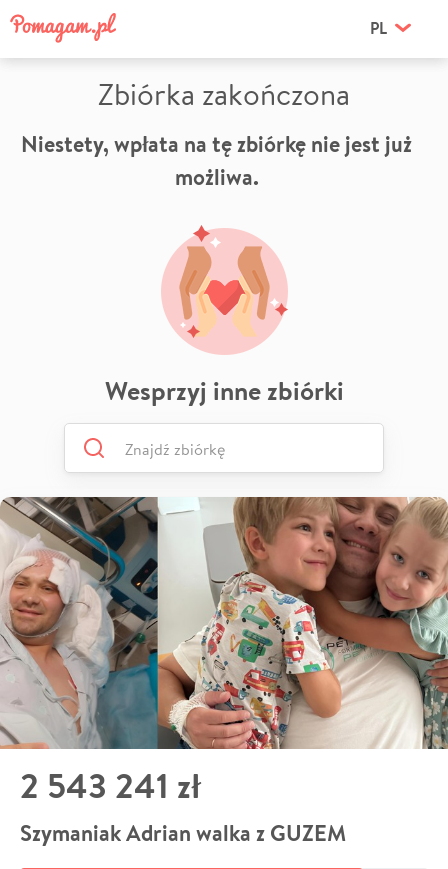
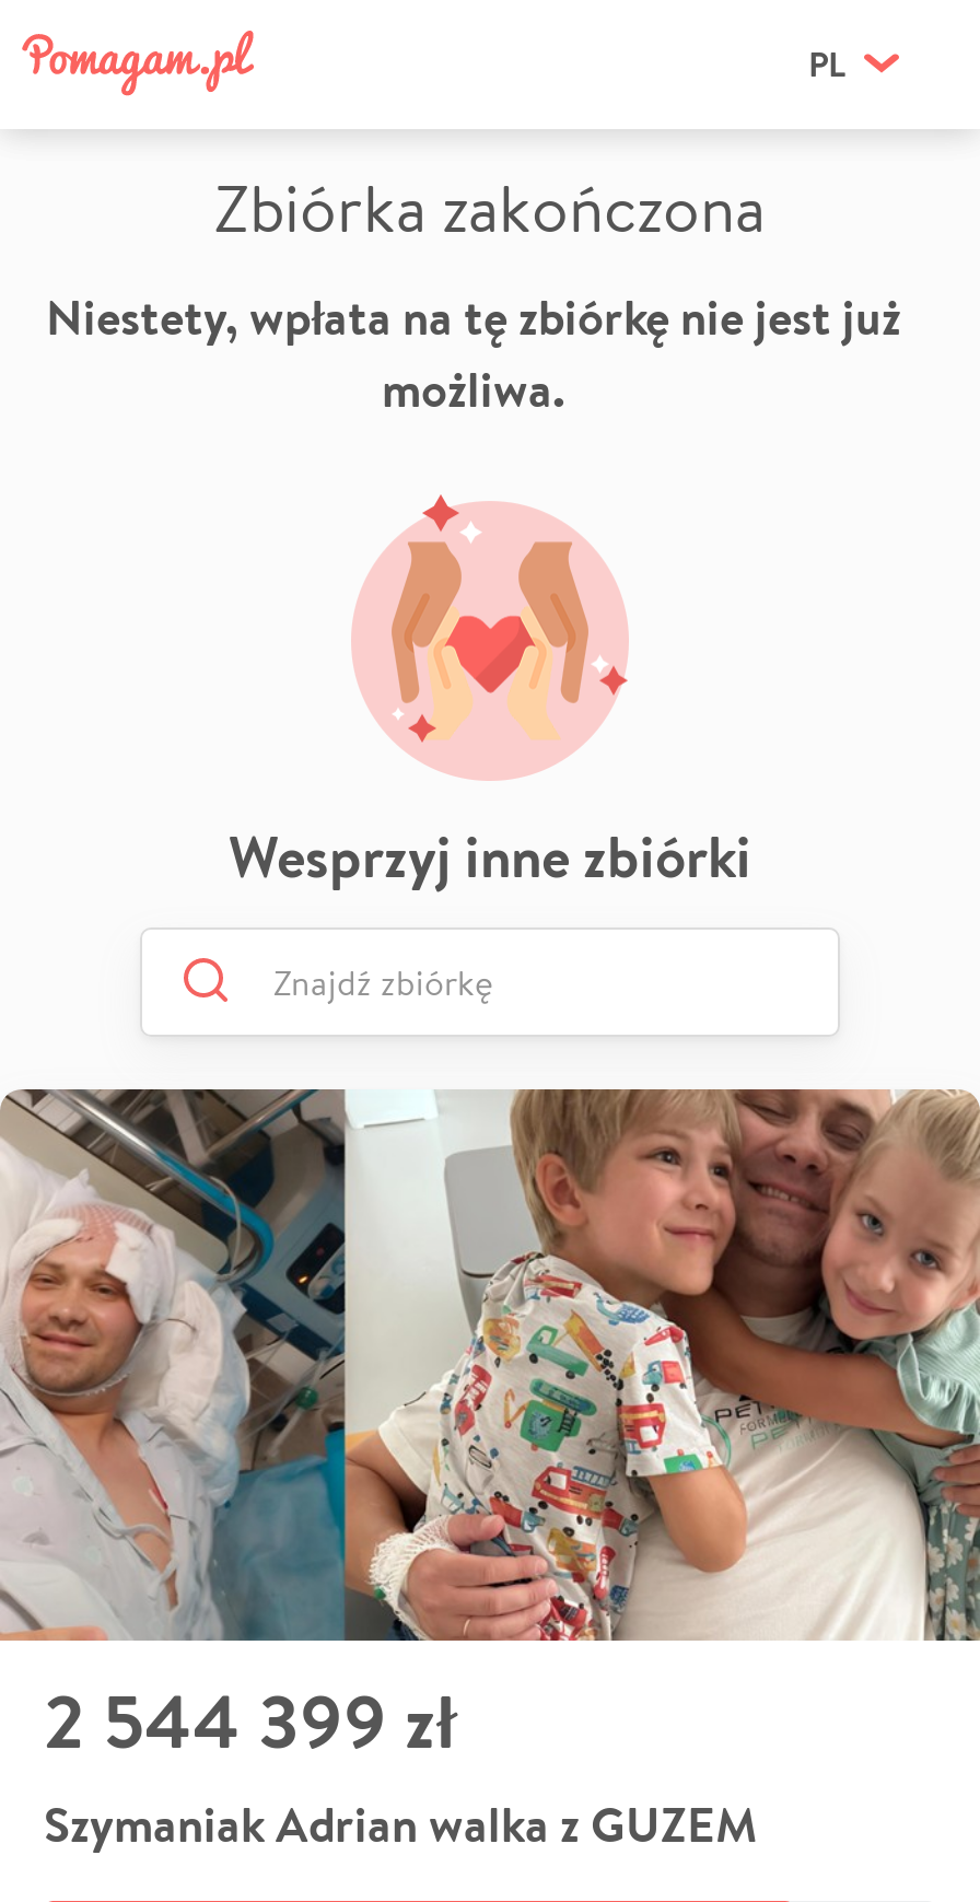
[20,762,201,809] 2 543 241 zł -> [44,1668,457,1771] 2 544 399 zł

